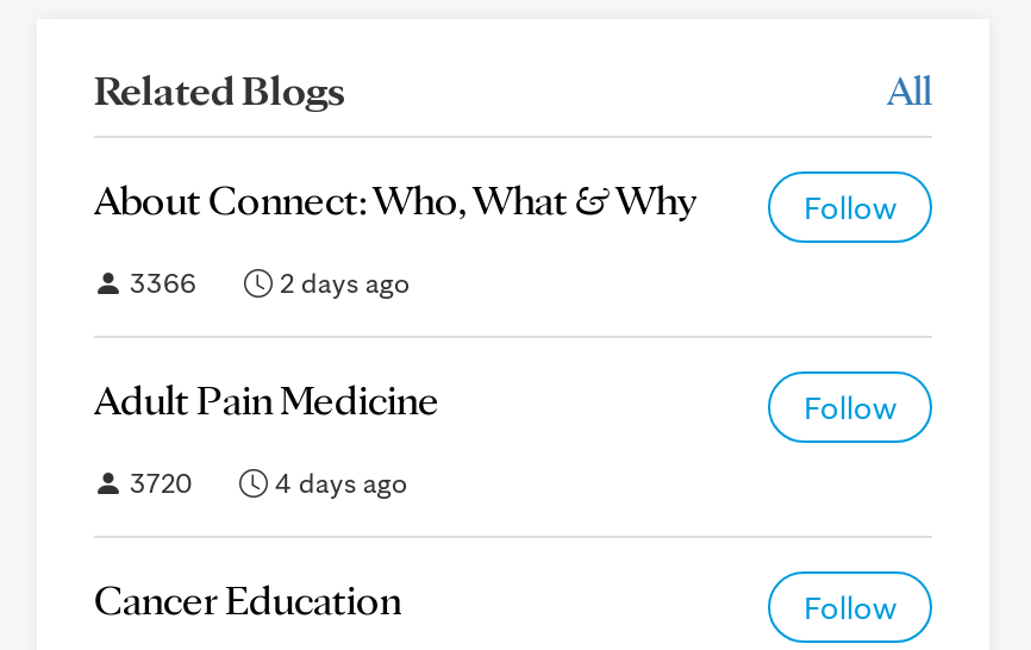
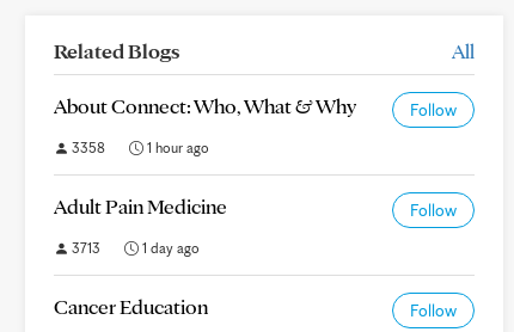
[123,264,196,300] 3366 -> [68,139,105,156] 3358
[273,264,411,300] 2 days ago -> [143,139,209,156] 1 hour ago
[123,464,192,500] 3720 -> [68,239,100,257] 3713
[268,464,408,500] 4 days ago -> [139,239,200,257] 1 day ago

